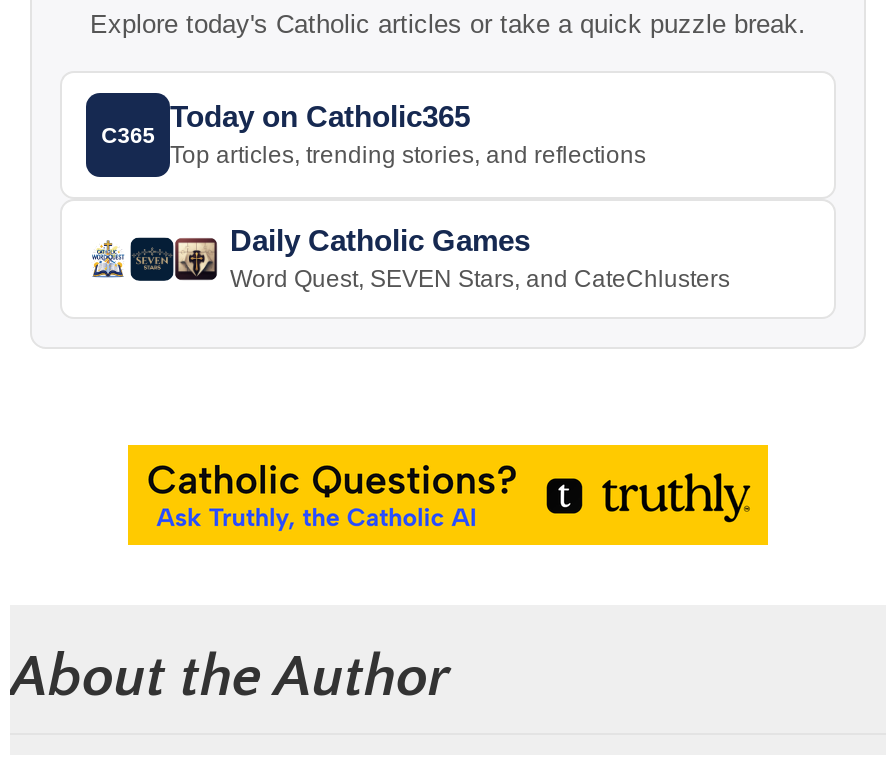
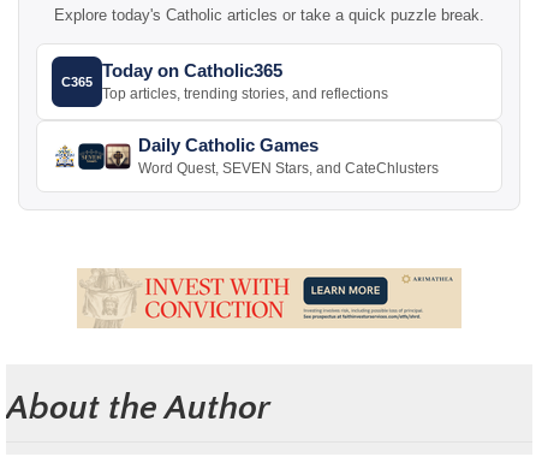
[126,443,770,547] [image] -> [77,268,461,328] [image]

